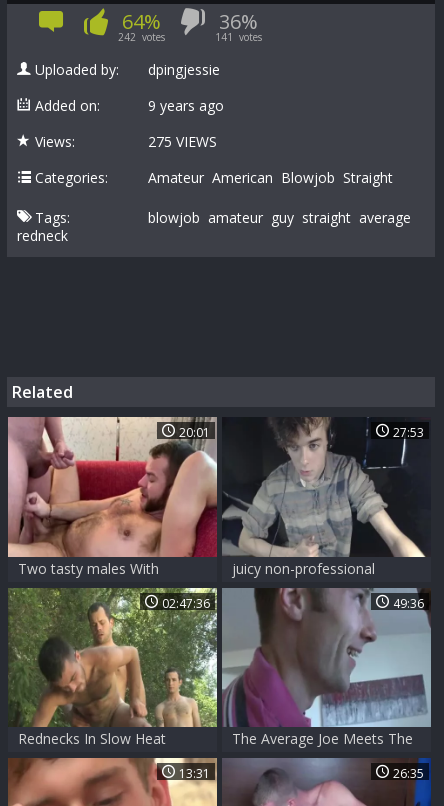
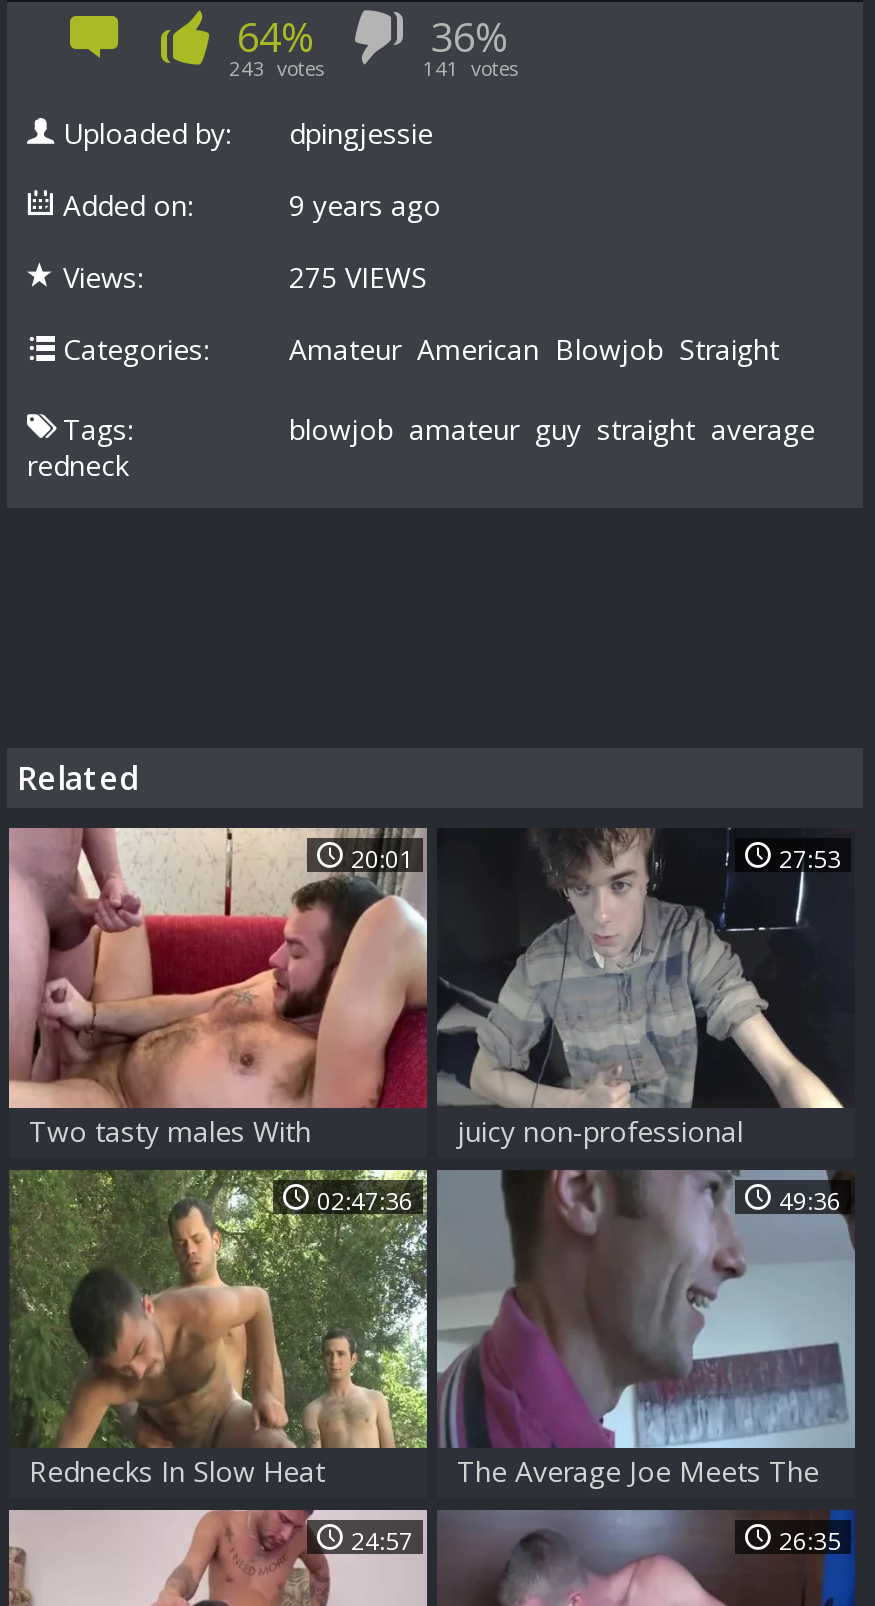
[118,30,165,44] 242 votes -> [229,55,323,83] 243 votes
[179,765,210,782] 13:31 -> [351,1524,413,1558] 24:57

